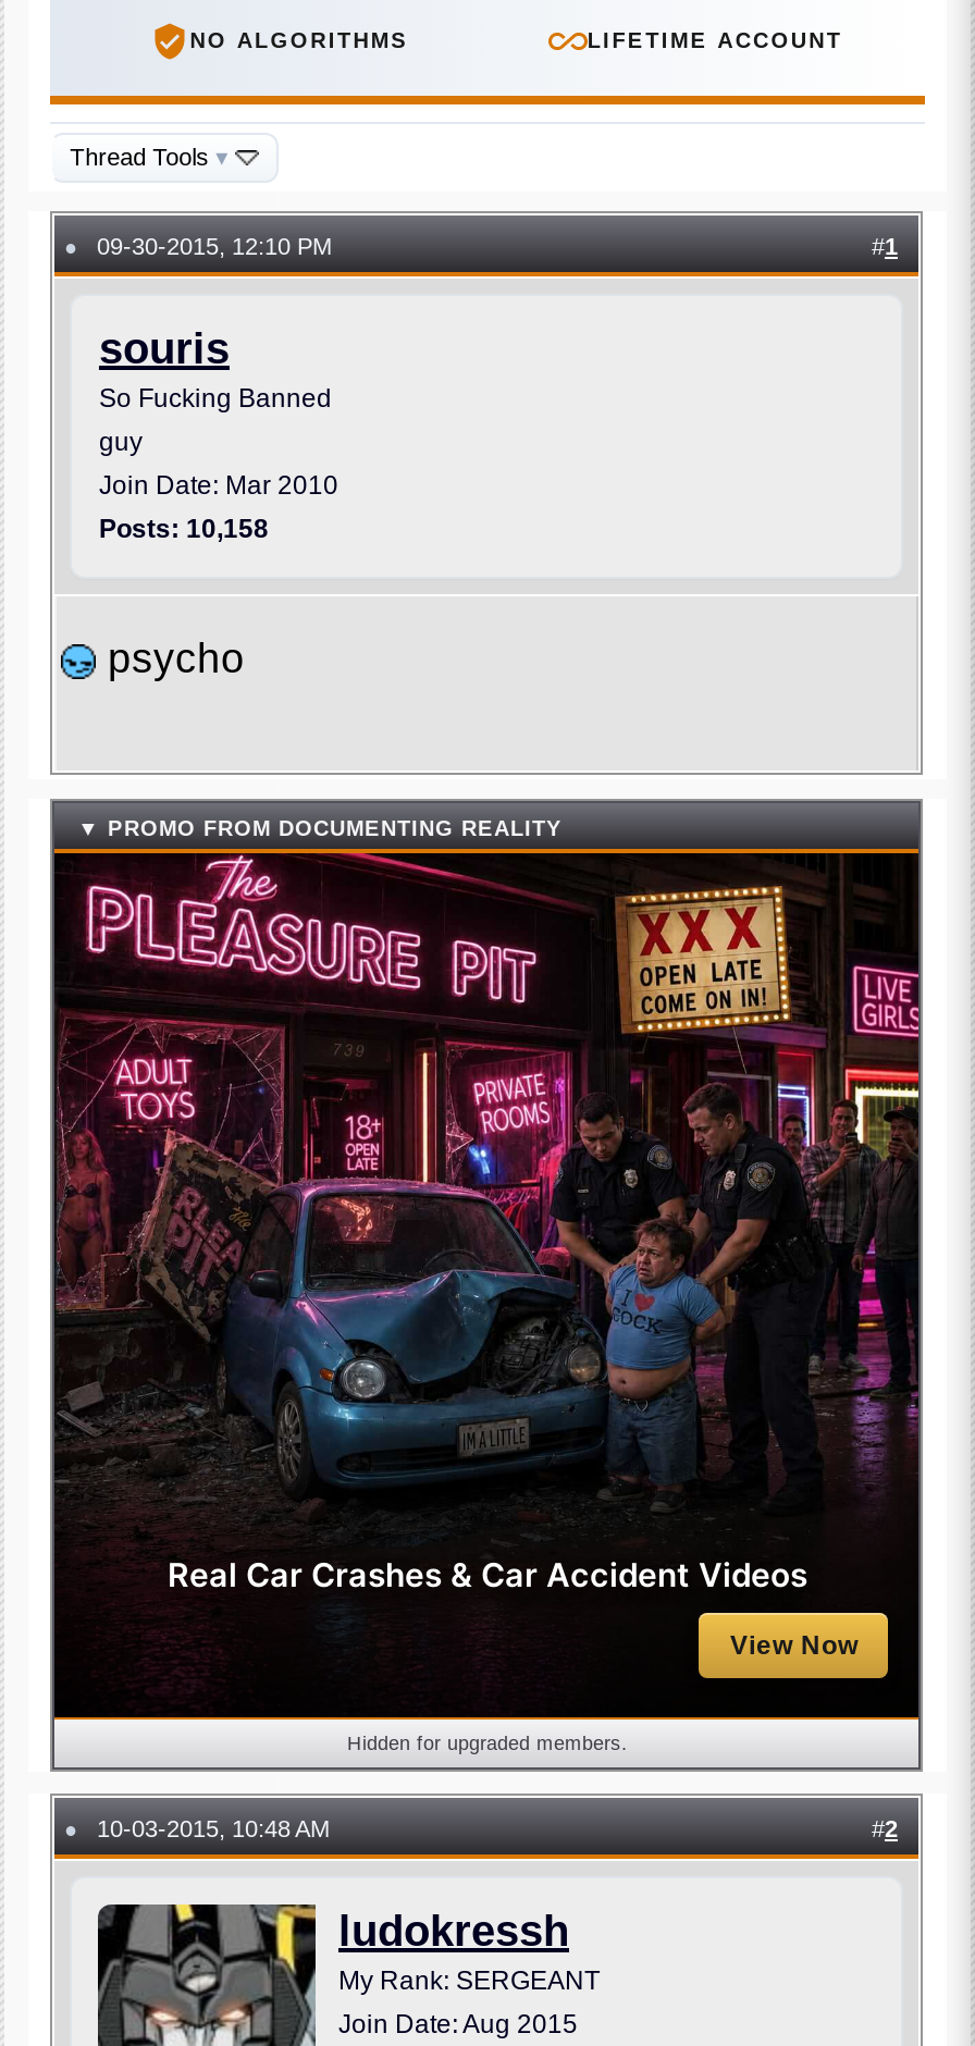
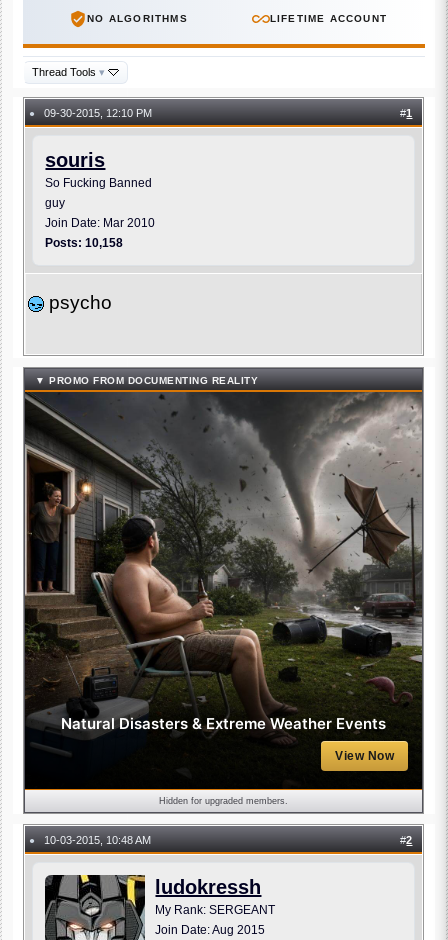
[52,851,921,1594] [image] | Real Car Crashes & Car Accident Videos -> [24,392,423,732] [image] | Natural Disasters & Extreme Weather Events

